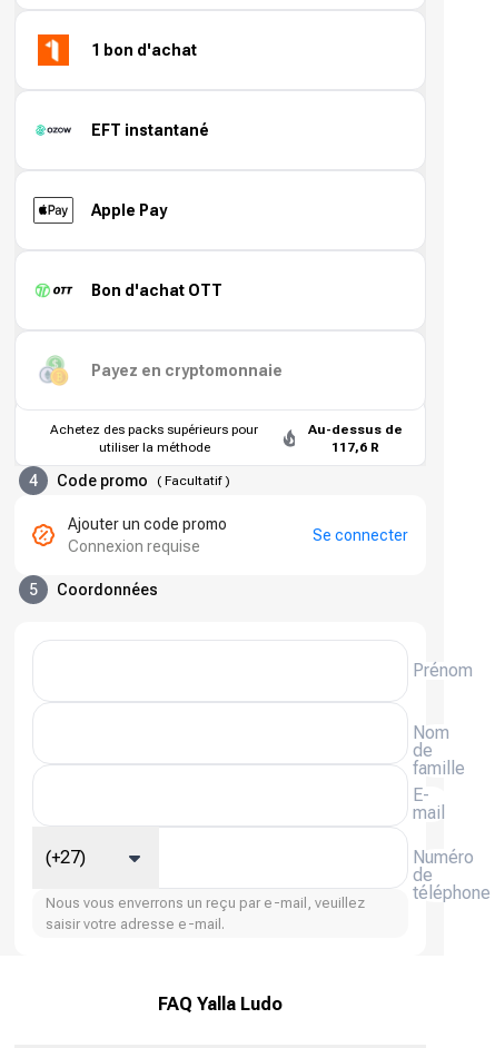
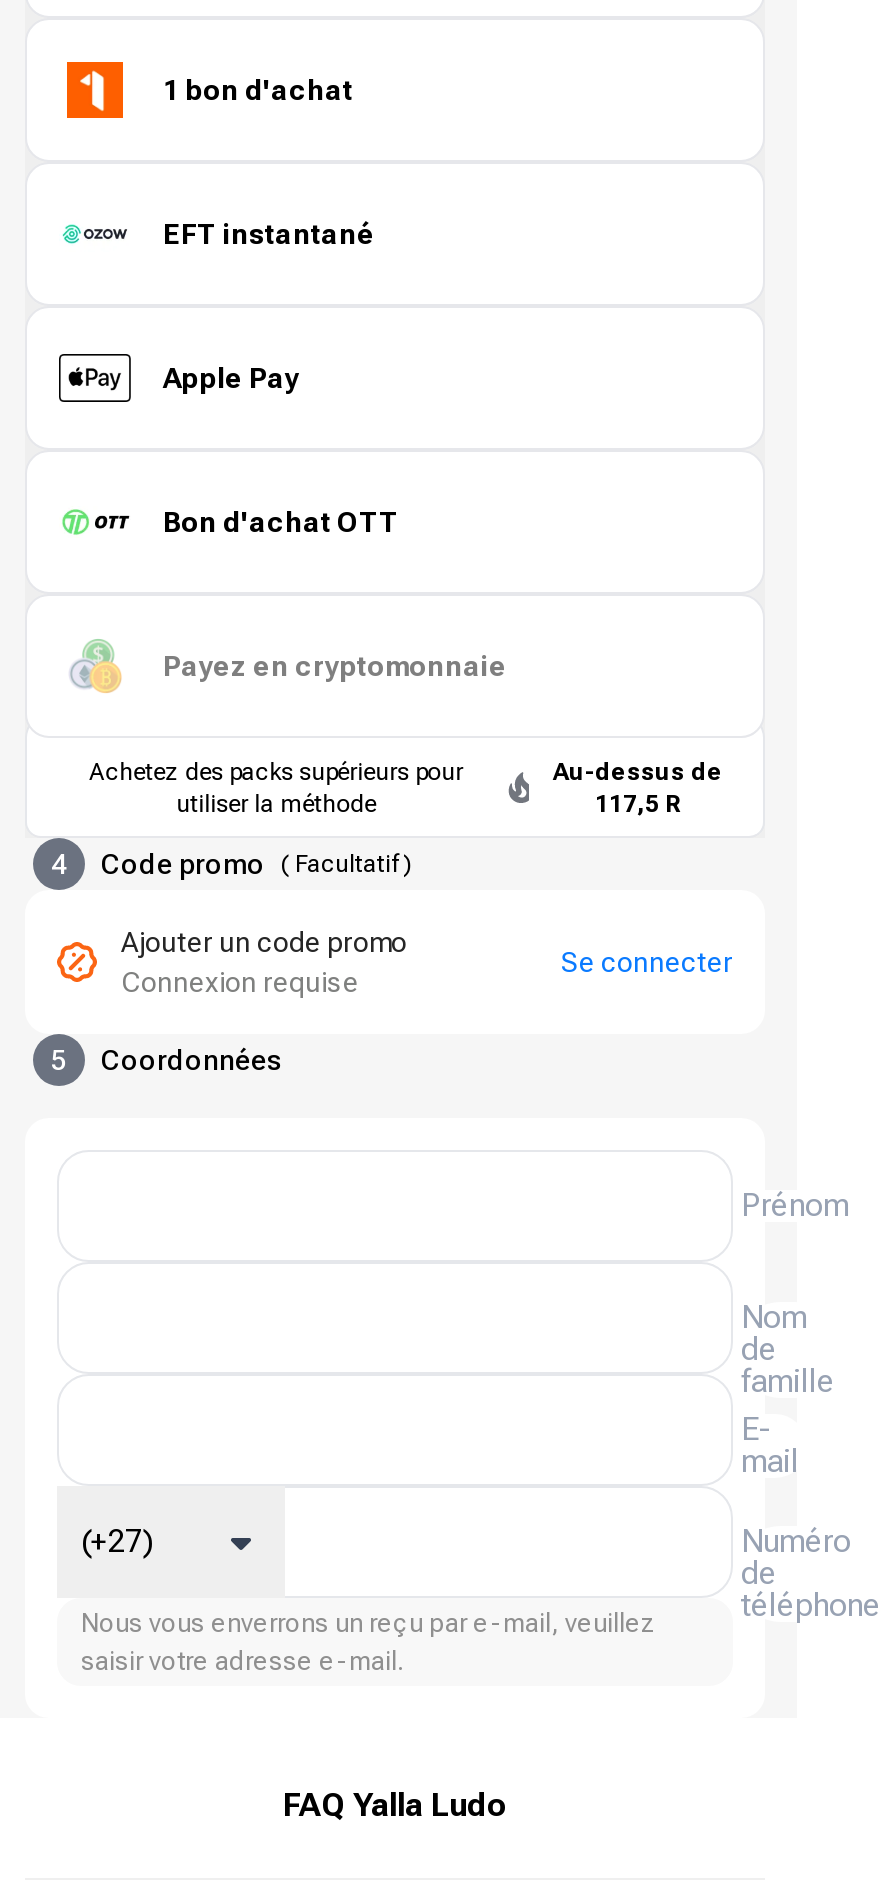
[331,439,379,455] 117,6 R -> [595,790,681,818] 117,5 R

